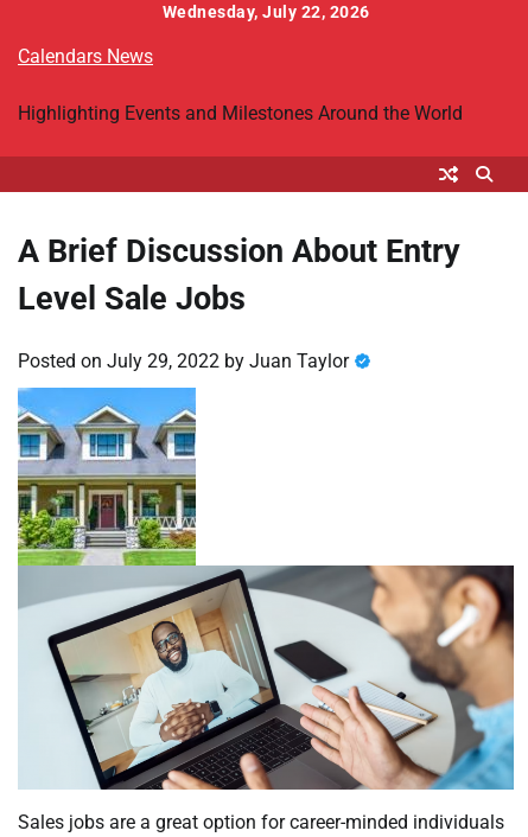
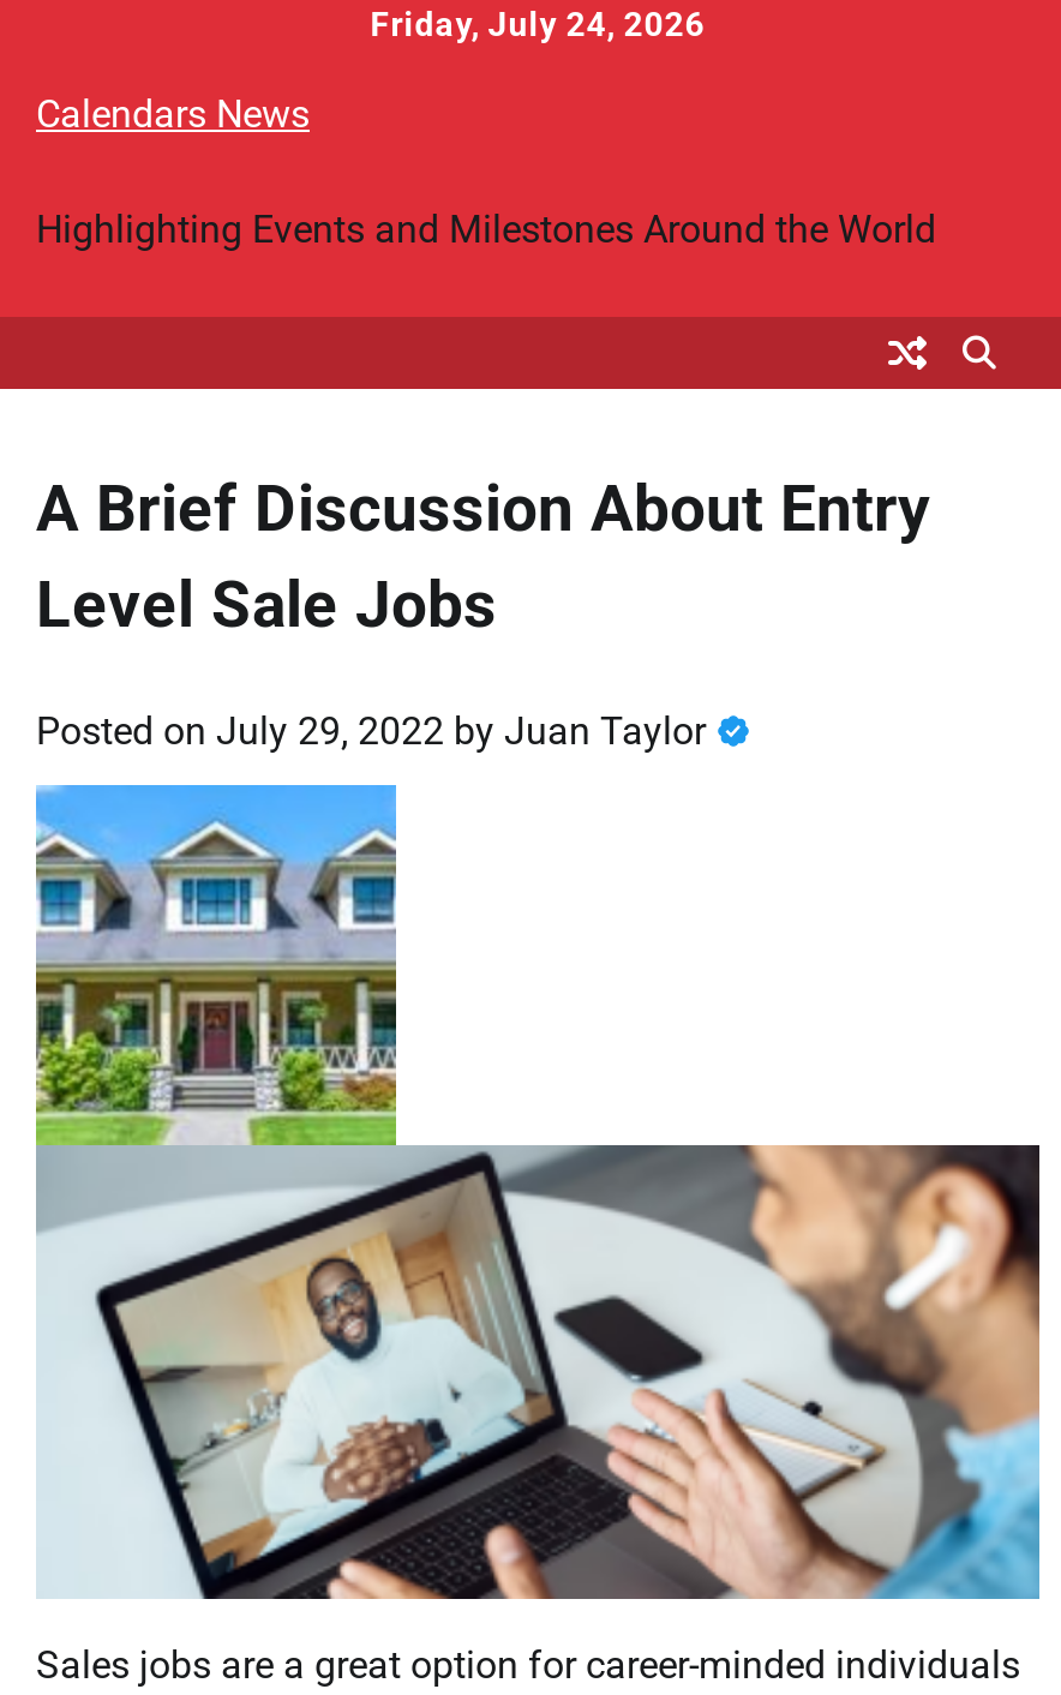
[162,2,370,21] Wednesday, July 22, 2026 -> [370,5,705,43] Friday, July 24, 2026

